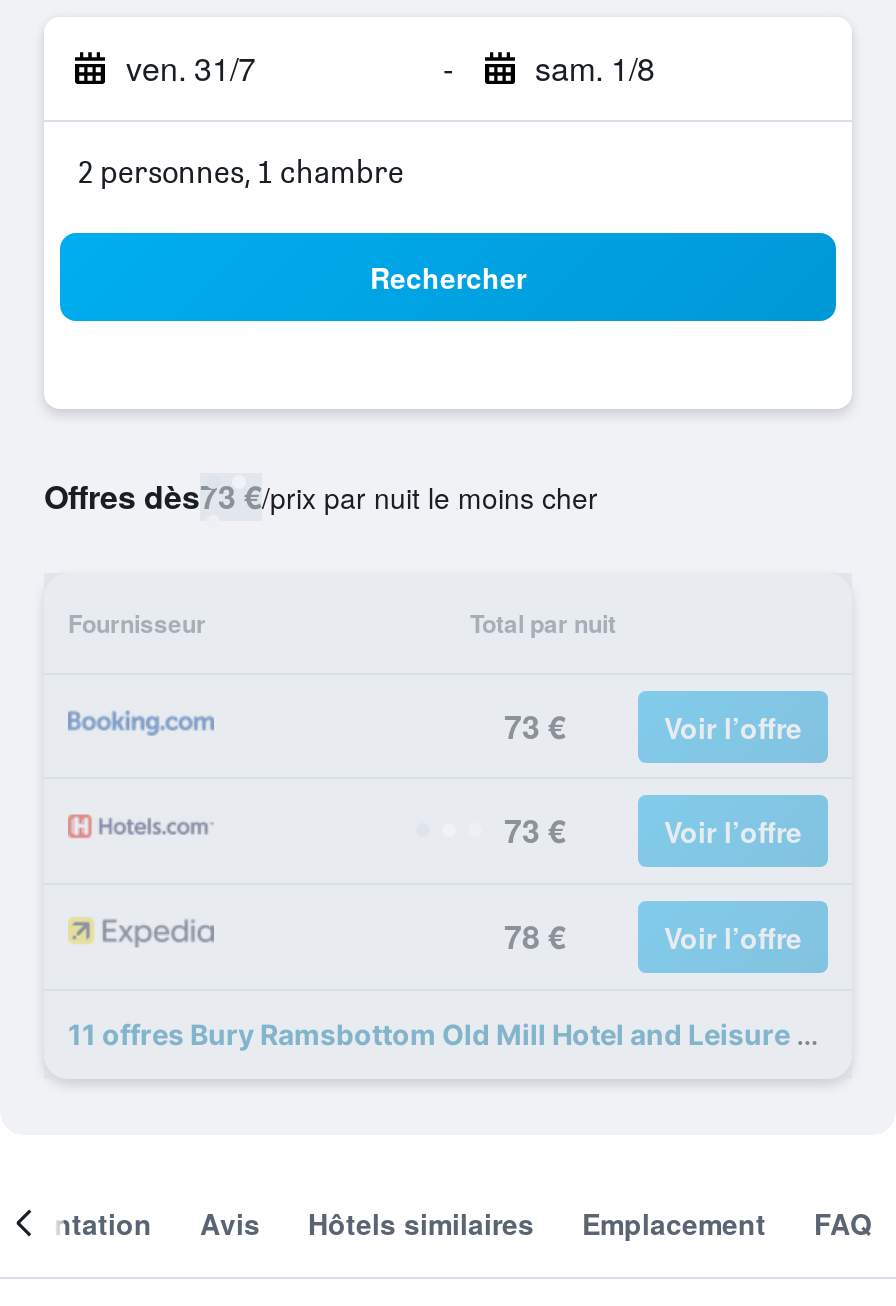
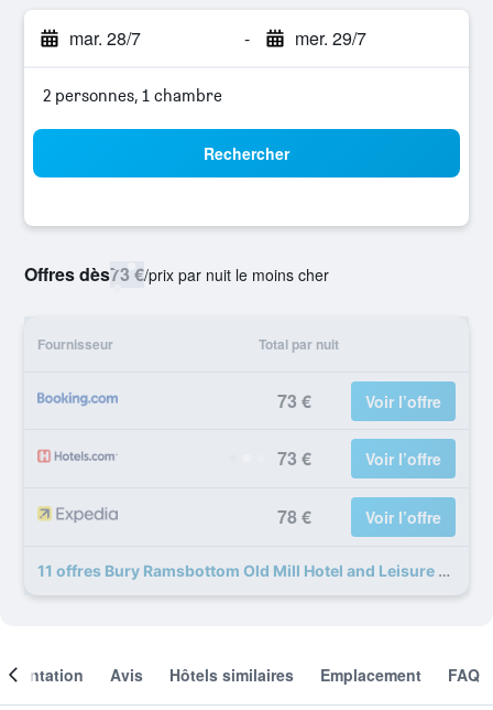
[126,45,256,91] ven. 31/7 -> [69,25,141,51] mar. 28/7
[535,45,655,91] sam. 1/8 -> [294,25,366,51] mer. 29/7

